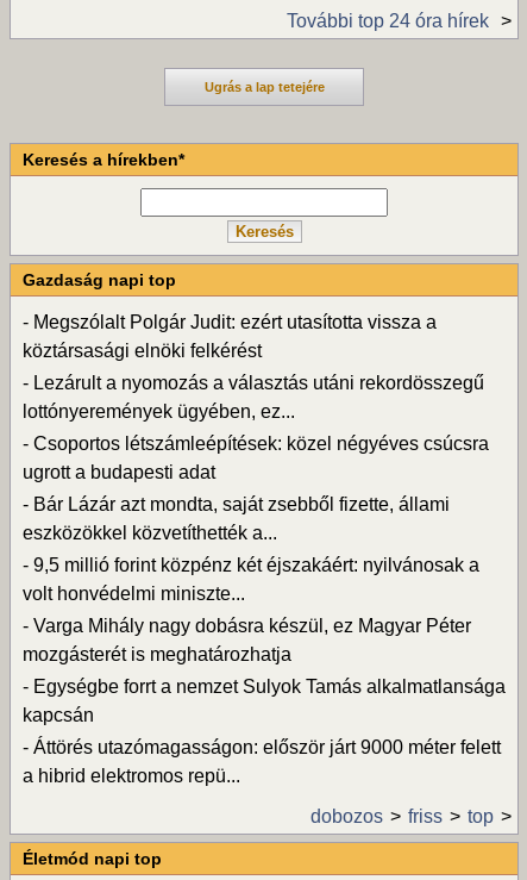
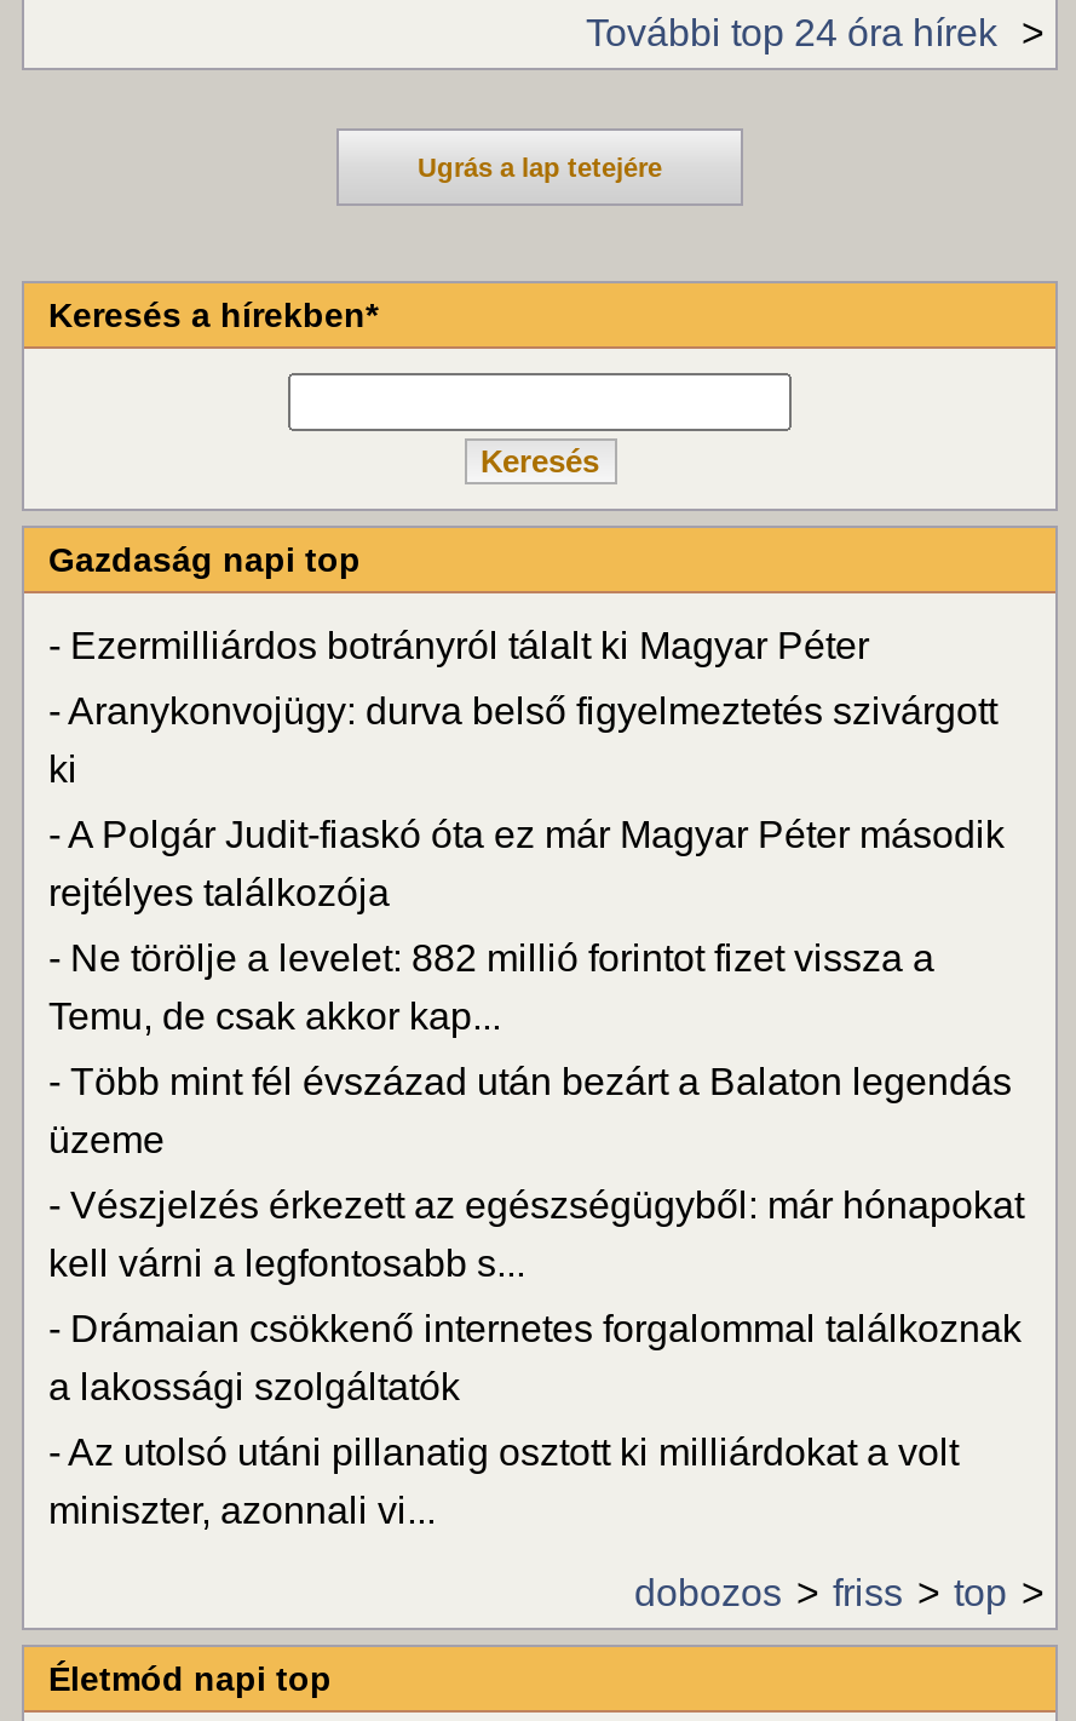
[23,312,437,361] - Megszólalt Polgár Judit: ezért utasította vissza a | köztársasági elnöki felkérést -> [48,625,869,666] - Ezermilliárdos botrányról tálalt ki Magyar Péter
[23,373,484,422] - Lezárult a nyomozás a választás utáni rekordösszegű | lottónyeremények ügyében, ez... -> [48,690,997,790] - Aranykonvojügy: durva belső figyelmeztetés szivárgott | ki
[23,433,489,482] - Csoportos létszámleépítések: közel négyéves csúcsra | ugrott a budapesti adat -> [48,814,1005,913] - A Polgár Judit-fiaskó óta ez már Magyar Péter második | rejtélyes találkozója
[23,494,450,543] - Bár Lázár azt mondta, saját zsebből fizette, állami | eszközökkel közvetíthették a... -> [48,937,934,1037] - Ne törölje a levelet: 882 millió forintot fizet vissza a | Temu, de csak akkor kap...
[23,555,479,604] - 9,5 millió forint közpénz két éjszakáért: nyilvánosak a | volt honvédelmi miniszte... -> [48,1061,1012,1160] - Több mint fél évszázad után bezárt a Balaton legendás | üzeme
[23,616,471,664] - Varga Mihály nagy dobásra készül, ez Magyar Péter | mozgásterét is meghatározhatja -> [48,1184,1024,1284] - Vészjelzés érkezett az egészségügyből: már hónapokat | kell várni a legfontosabb s...
[23,676,506,725] - Egységbe forrt a nemzet Sulyok Tamás alkalmatlansága | kapcsán -> [48,1308,1022,1407] - Drámaian csökkenő internetes forgalommal találkoznak | a lakossági szolgáltatók
[23,737,501,786] - Áttörés utazómagasságon: először járt 9000 méter felett | a hibrid elektromos repü... -> [48,1432,959,1531] - Az utolsó utáni pillanatig osztott ki milliárdokat a volt | miniszter, azonnali vi...

